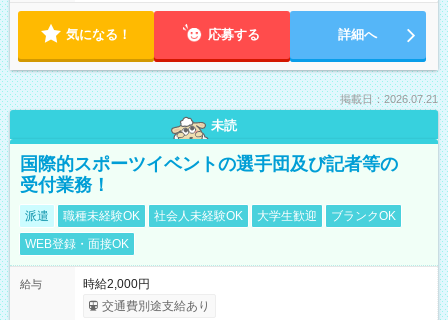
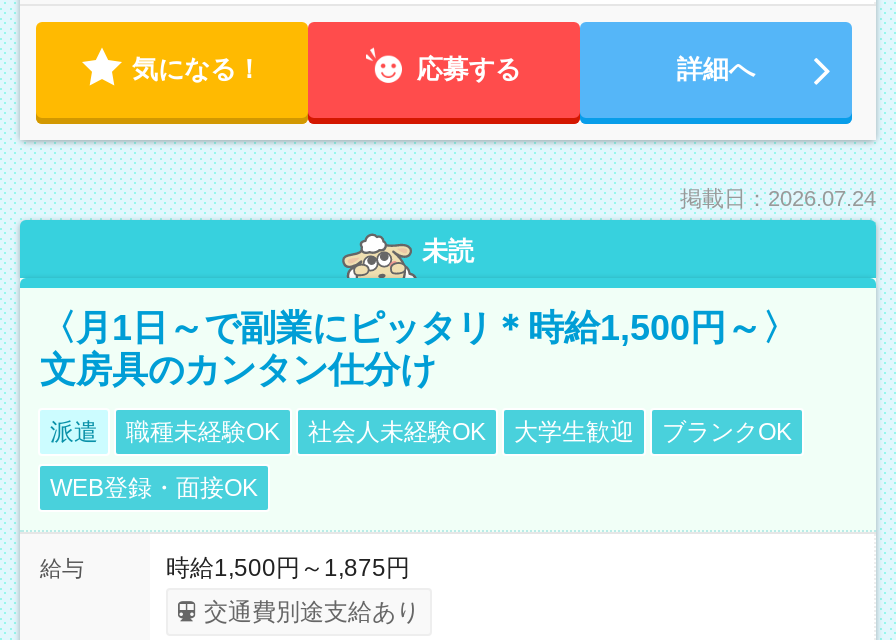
[340,93,438,105] 掲載日：2026.07.21 -> [680,186,876,210] 掲載日：2026.07.24
[20,154,398,195] 国際的スポーツイベントの選手団及び記者等の | 受付業務！ -> [40,308,798,390] 〈月1日～で副業にピッタリ＊時給1,500円～〉 | 文房具のカンタン仕分け
[83,277,150,291] 時給2,000円 -> [166,554,410,582] 時給1,500円～1,875円

